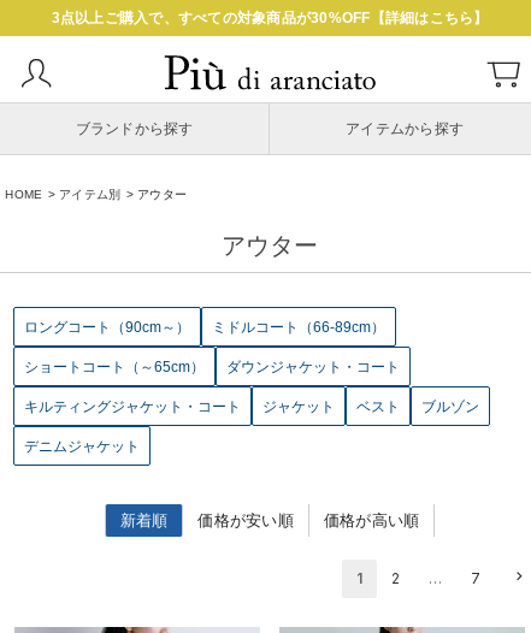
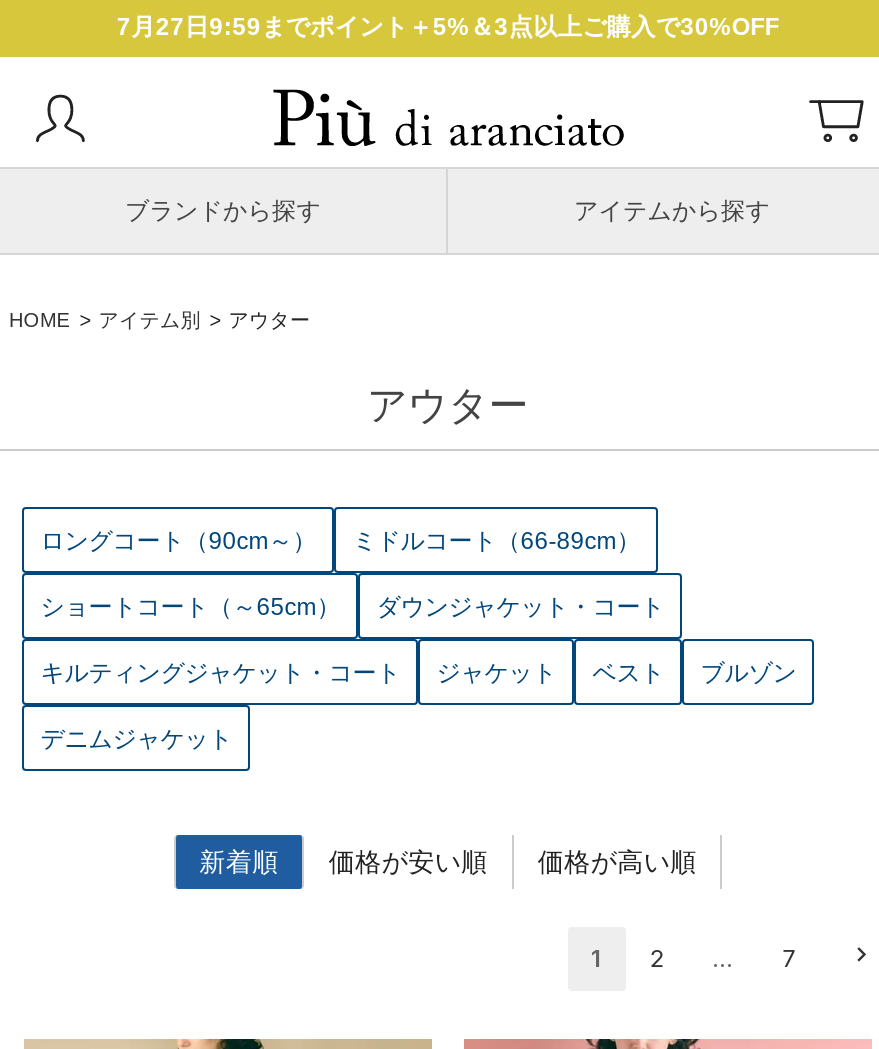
[51,10,488,26] 3点以上ご購入で、すべての対象商品が30%OFF【詳細はこちら】 -> [117,13,779,41] 7月27日9:59までポイント＋5%＆3点以上ご購入で30%OFF

